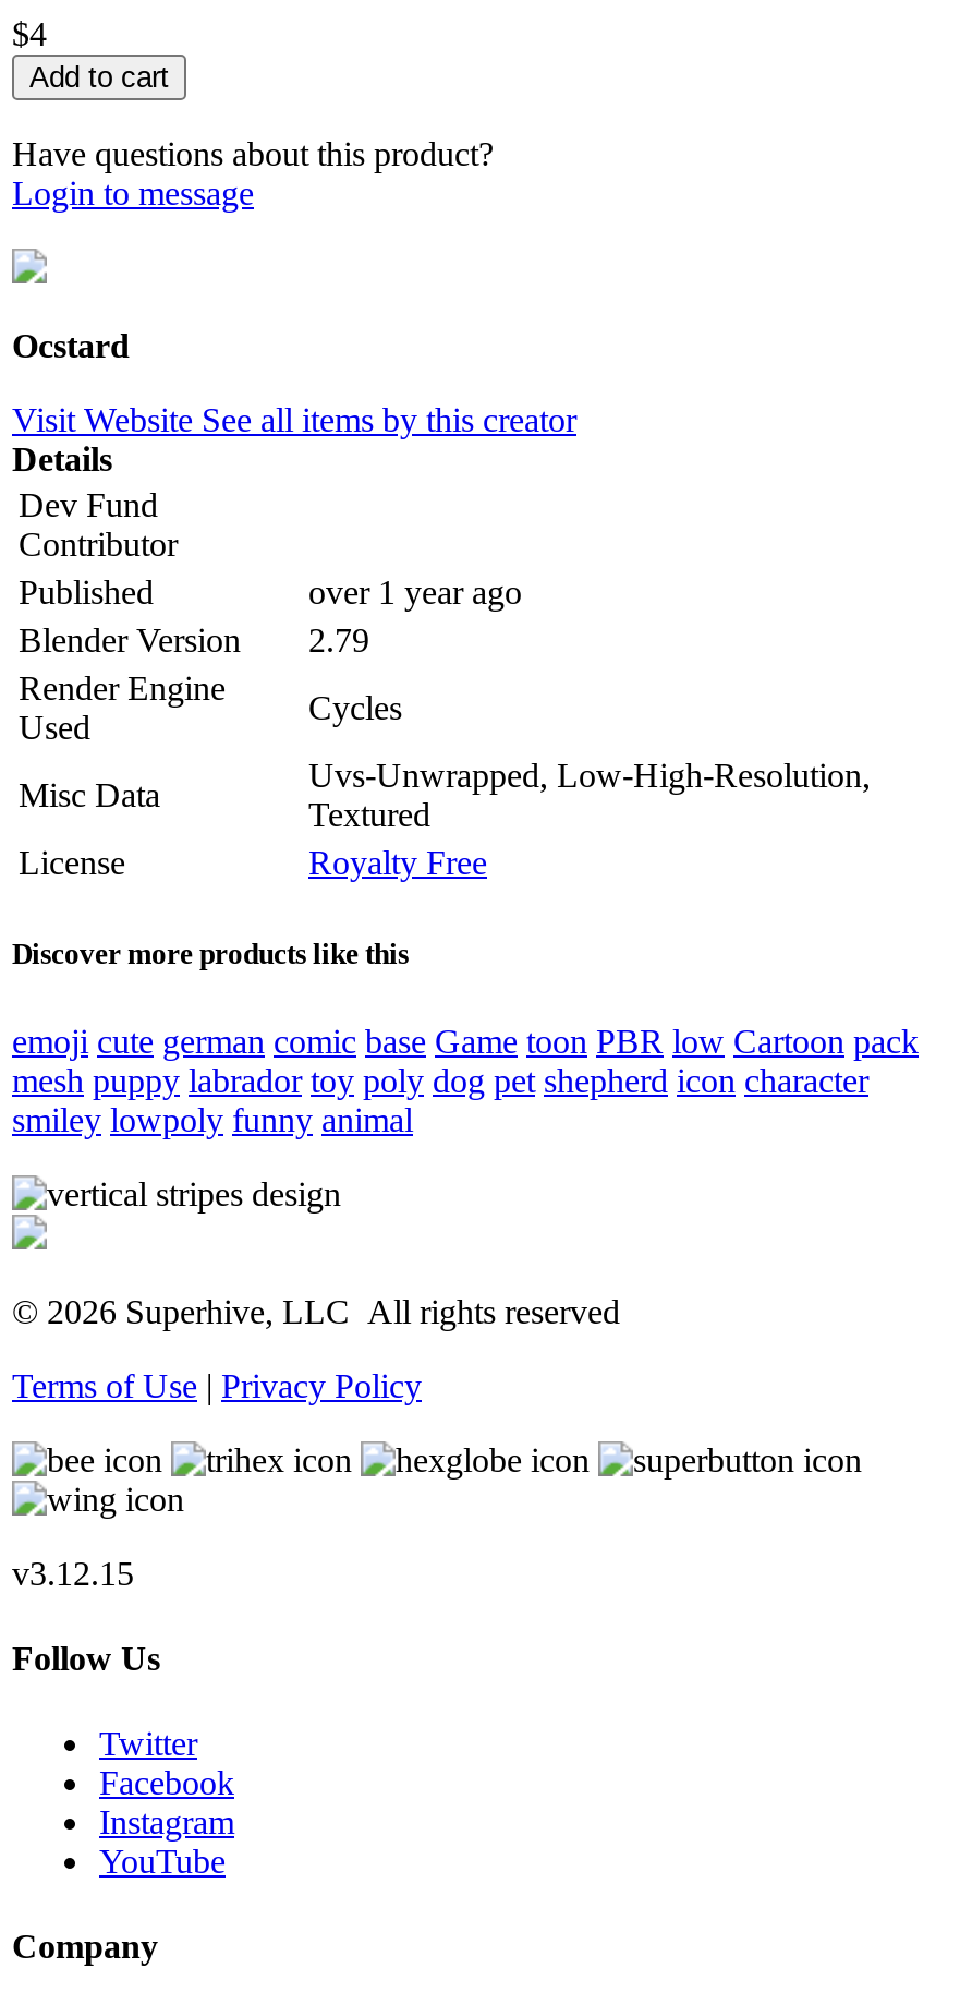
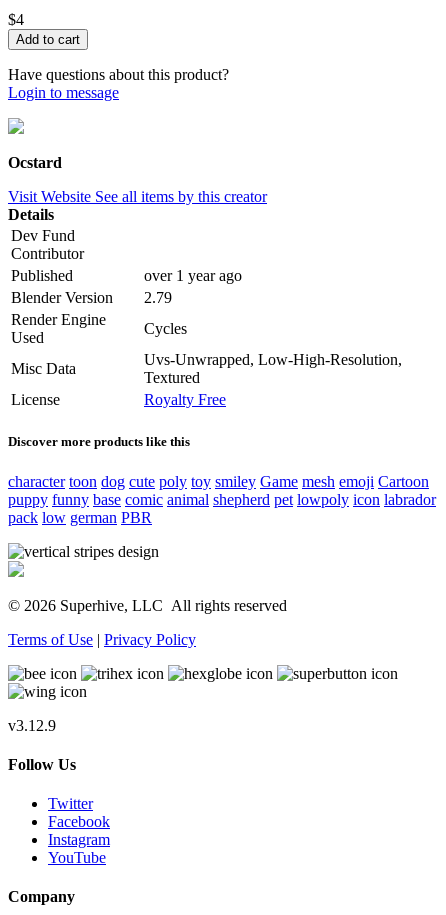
[12,1022,919,1137] emoji cute german comic base Game toon PBR low Cartoon pack | mesh puppy labrador toy poly dog pet shepherd icon character | smiley lowpoly funny animal -> [8,473,436,526] character toon dog cute poly toy smiley Game mesh emoji Cartoon | puppy funny base comic animal shepherd pet lowpoly icon labrador | pack low german PBR
[12,1554,134,1591] v3.12.15 -> [8,717,56,734] v3.12.9

